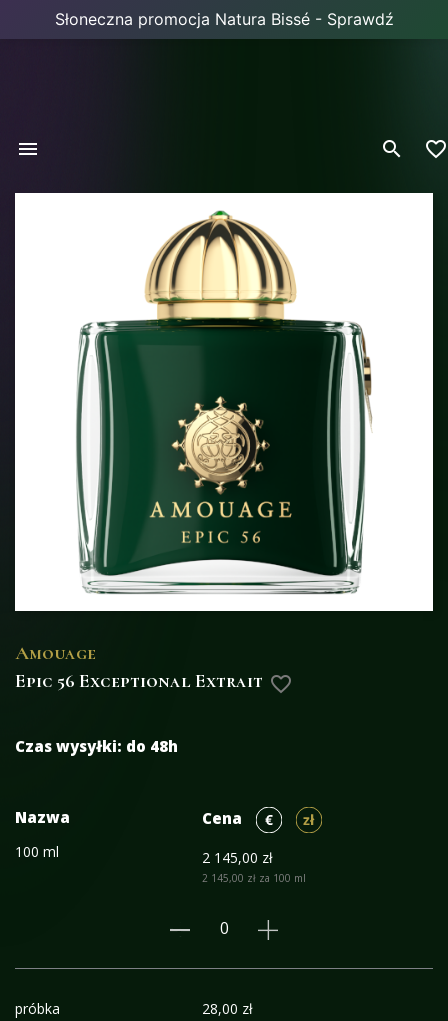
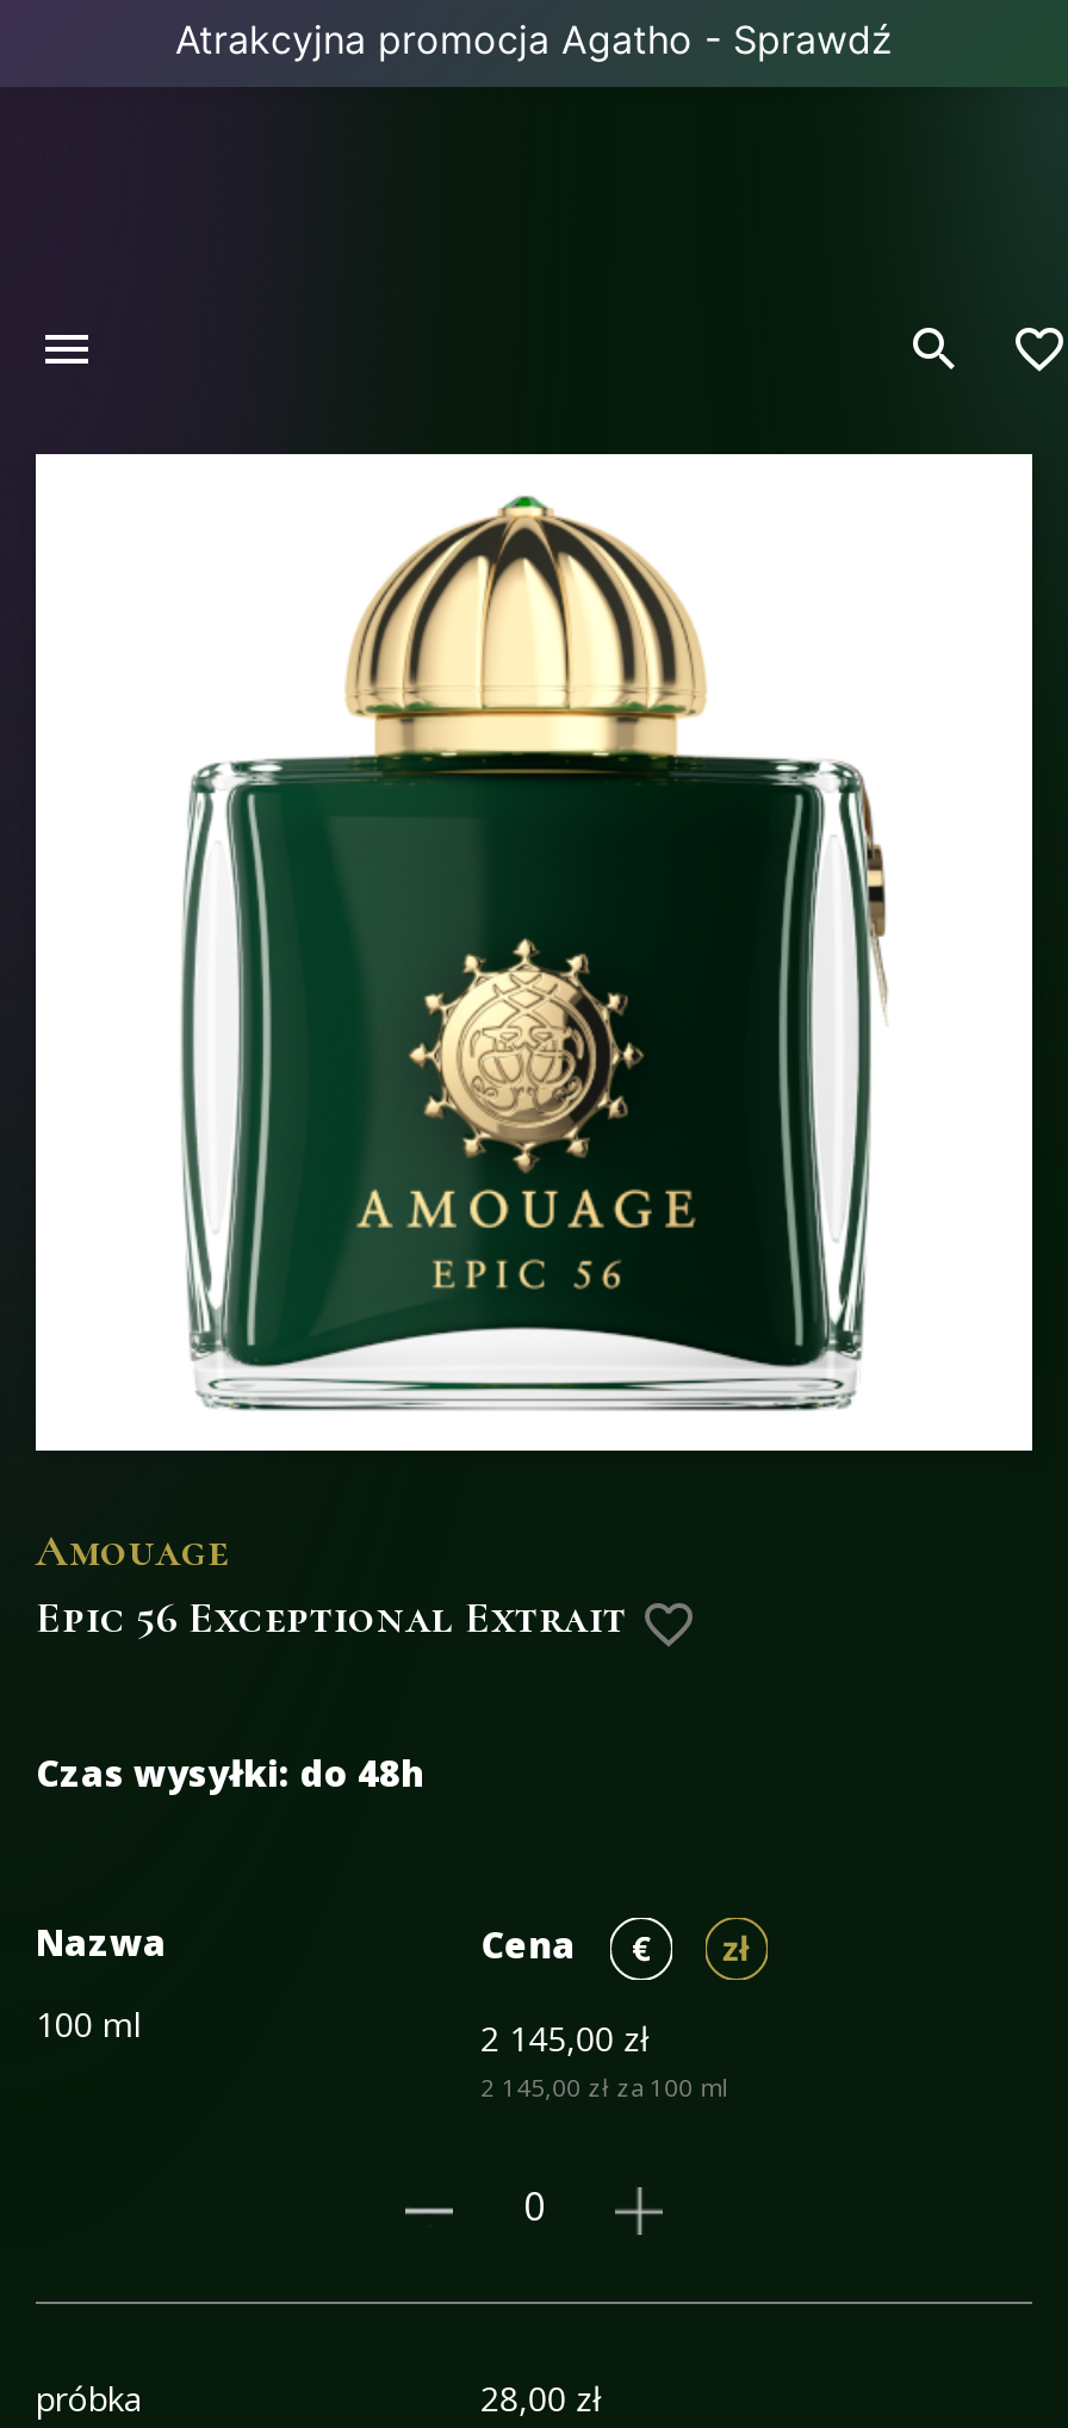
[54,9,393,29] Słoneczna promocja Natura Bissé - Sprawdź -> [175,15,893,63] Atrakcyjna promocja Agatho - Sprawdź

